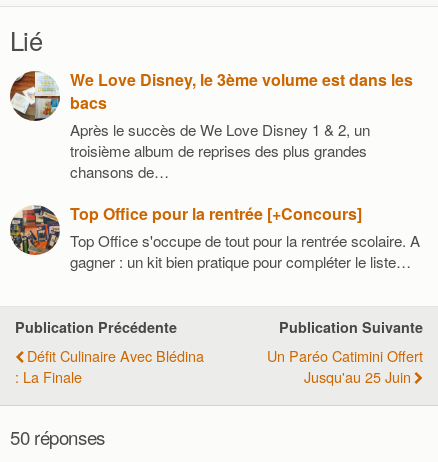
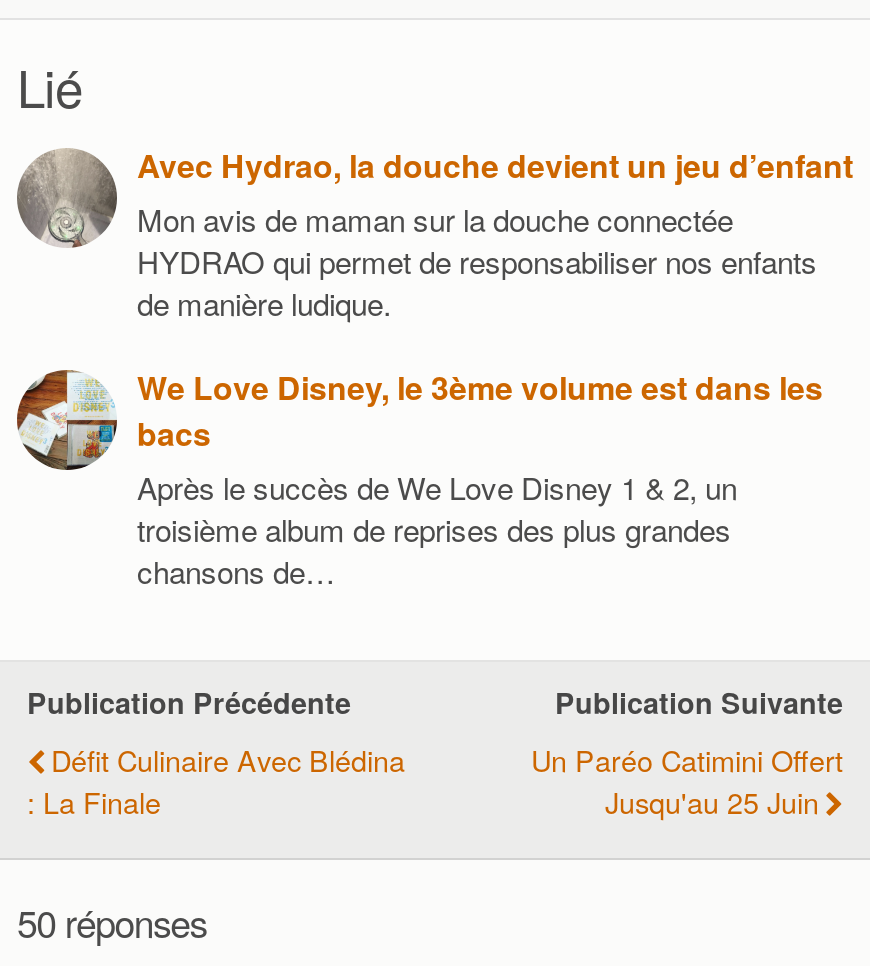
none -> [17,141,853,323] [image] | Avec Hydrao, la douche devient un jeu d’enfant | Mon avis de maman sur la douche connectée | HYDRAO qui permet de responsabiliser nos enfants | de manière ludique.
moved [9,68,413,182] -> [15,363,823,591]: [image] | We Love Disney, le 3ème volume est dans les | bacs | Après le succès de We Love Disney 1 & 2, un | troisième album de reprises des plus grandes | chansons de…
[9,202,420,272] [image] | Top Office pour la rentrée [+Concours] | Top Office s'occupe de tout pour la rentrée scolaire. A | gagner : un kit bien pratique pour compléter le liste… -> none

